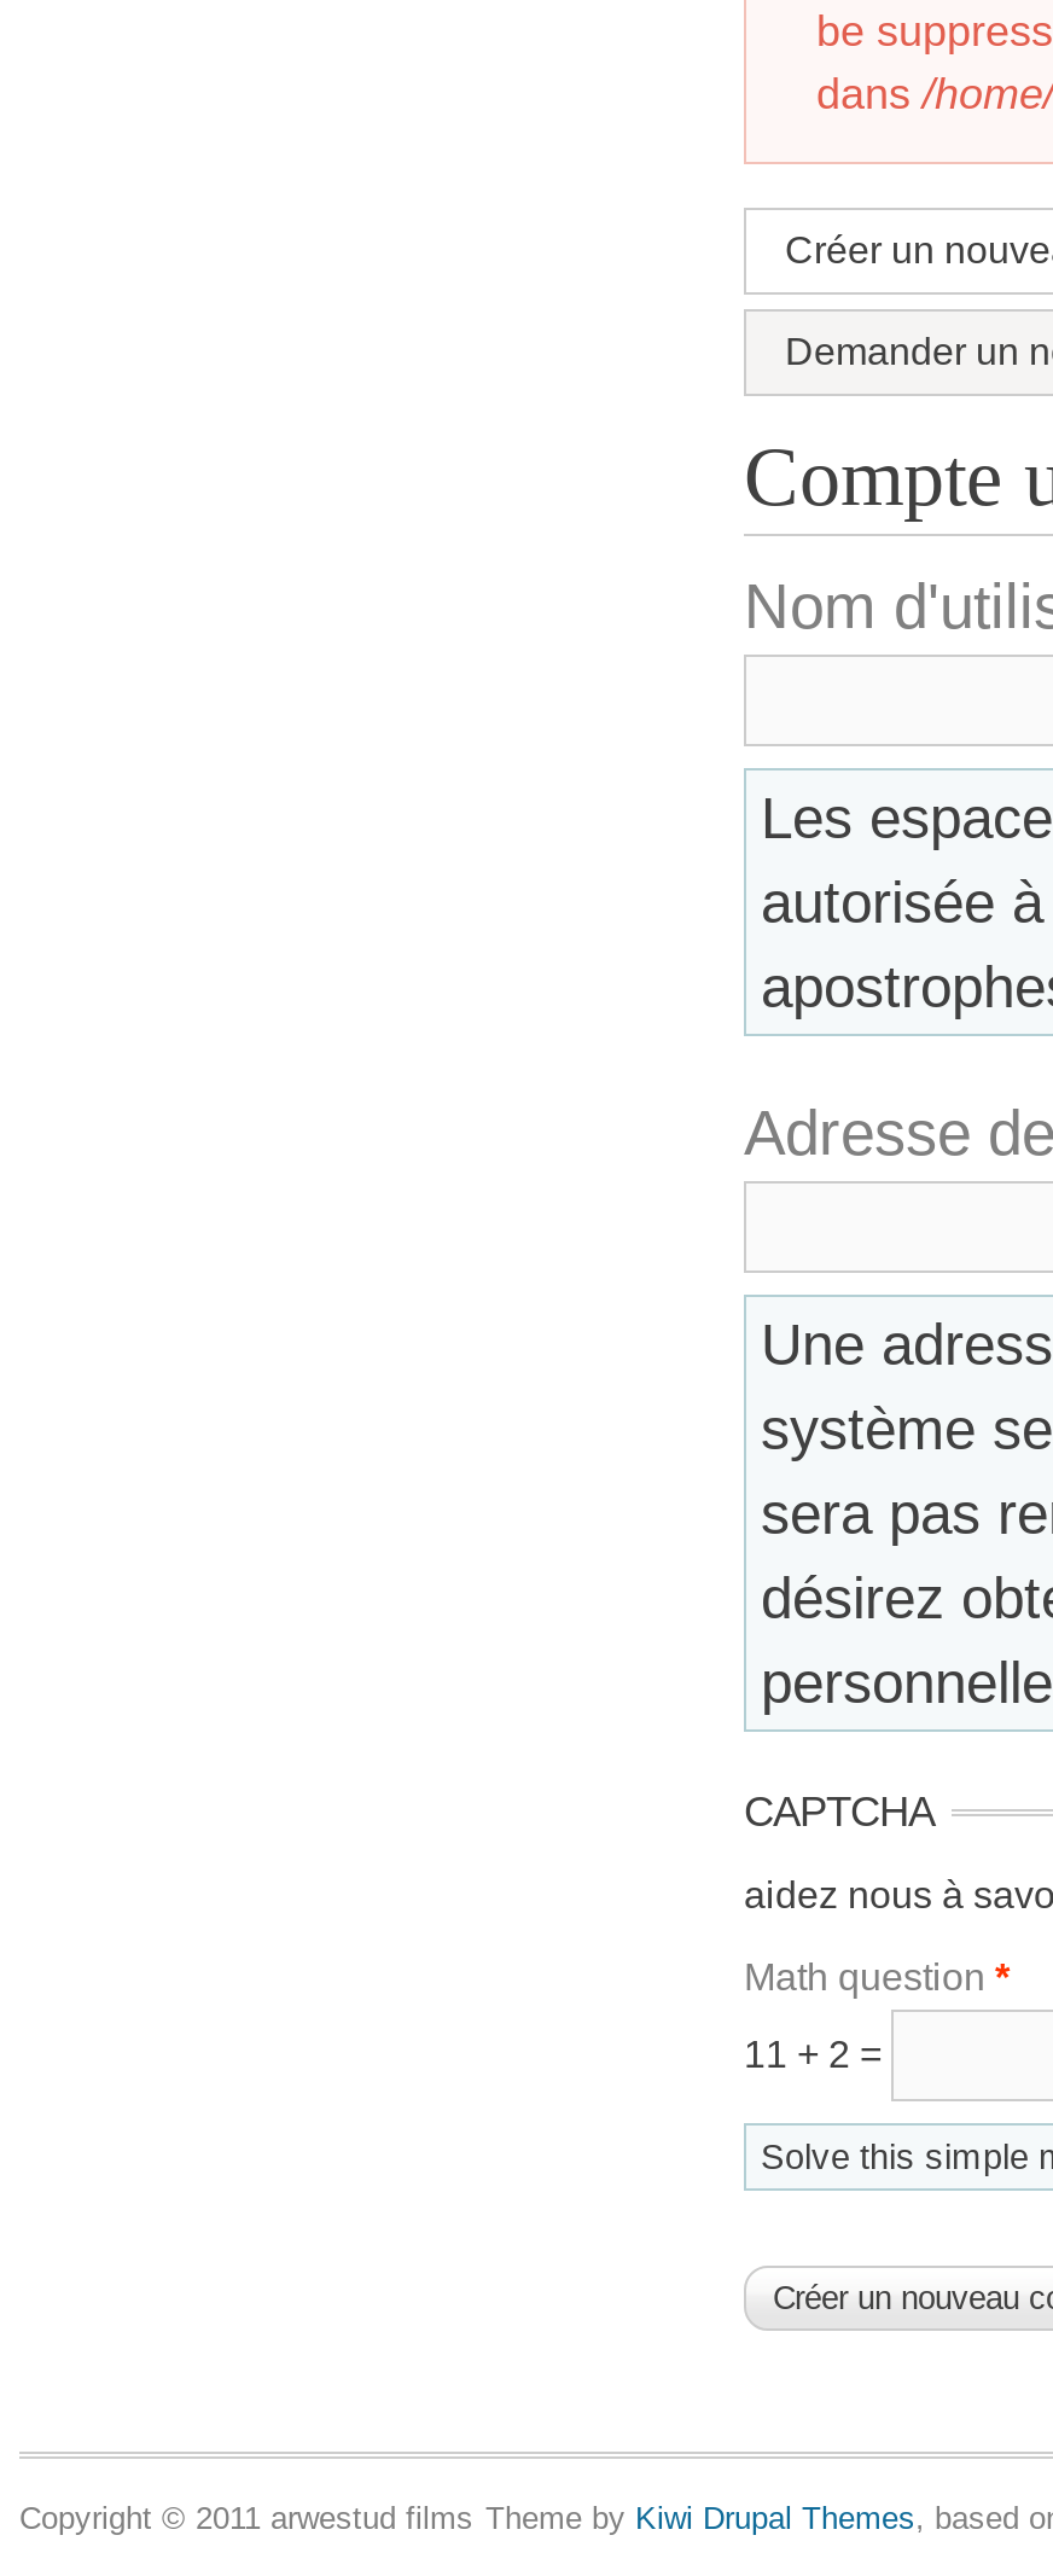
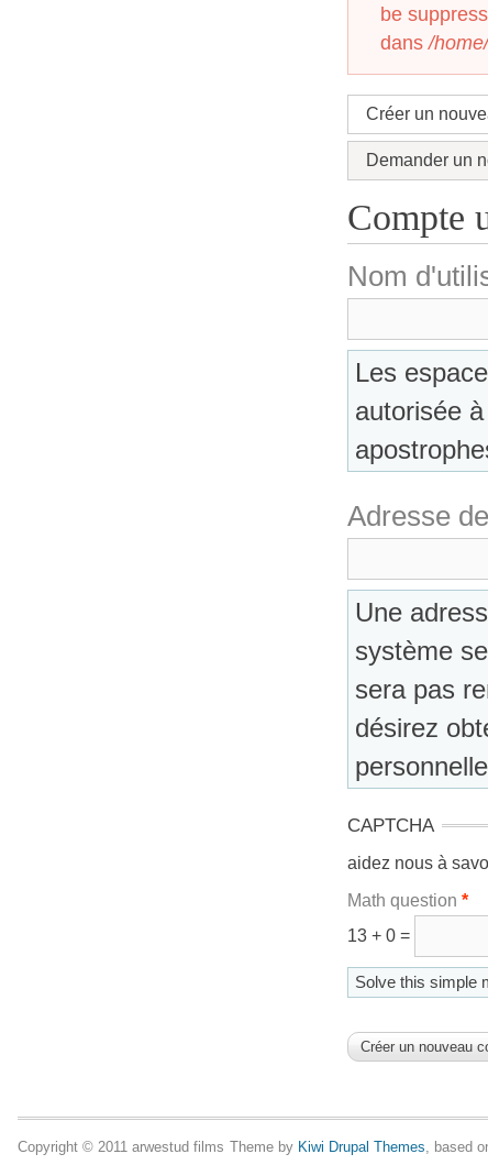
[744,2034,891,2075] 11 + 2 = -> [347,926,414,945] 13 + 0 =

